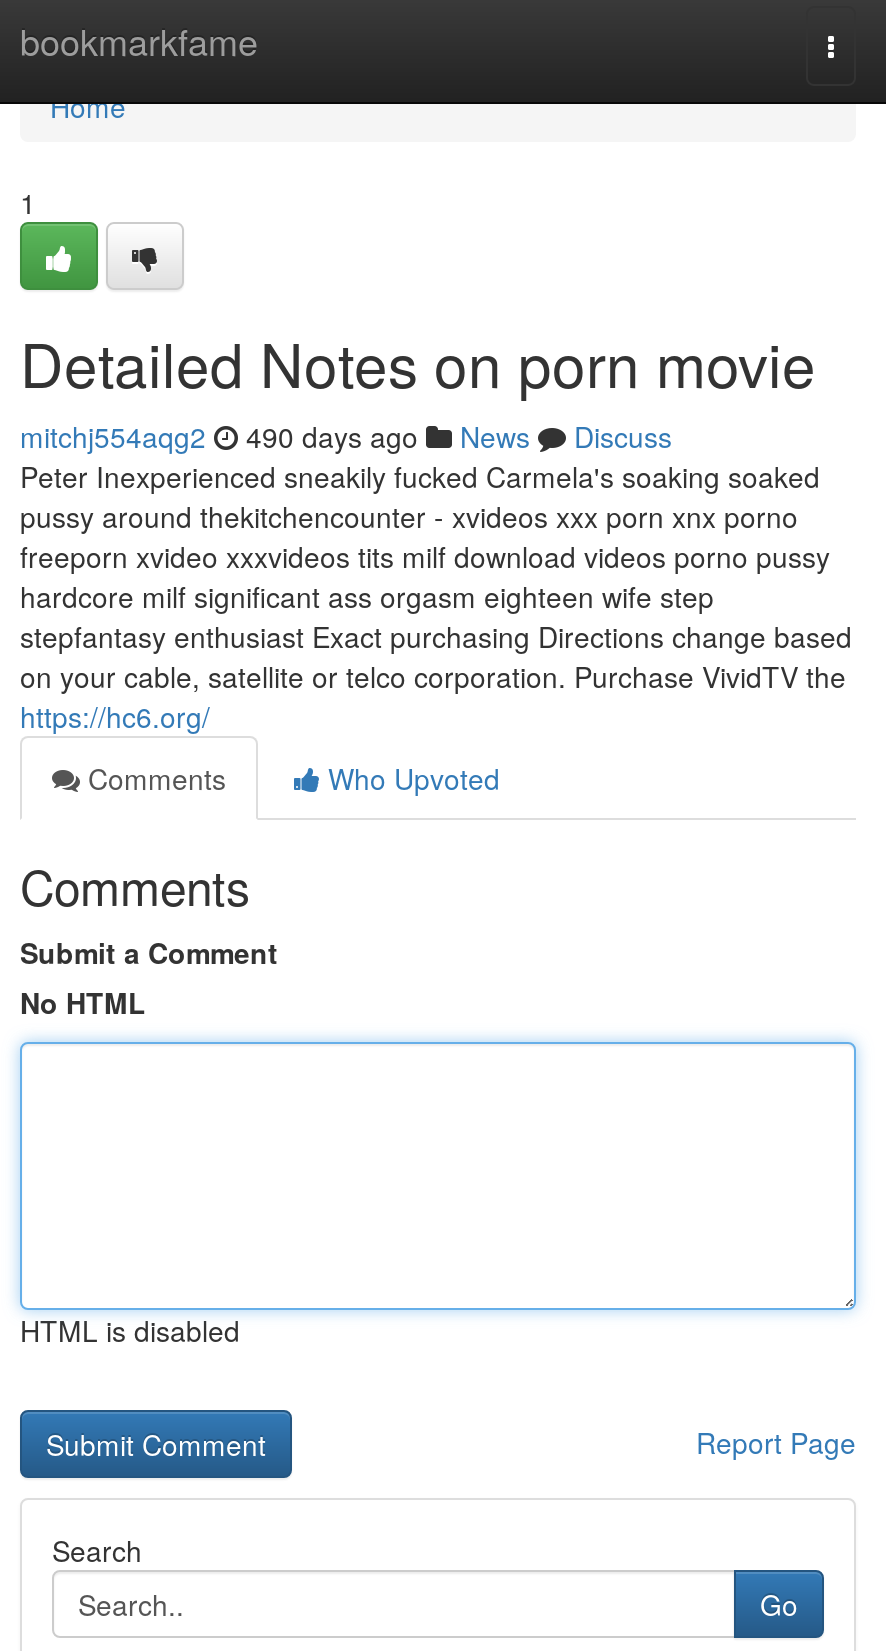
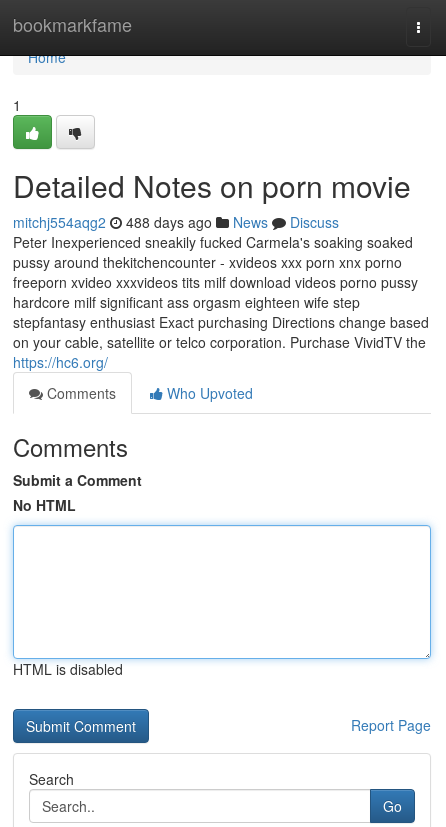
[20,416,672,456] mitchj554aqg2 490 days ago News Discuss -> [13,212,339,232] mitchj554aqg2 488 days ago News Discuss

